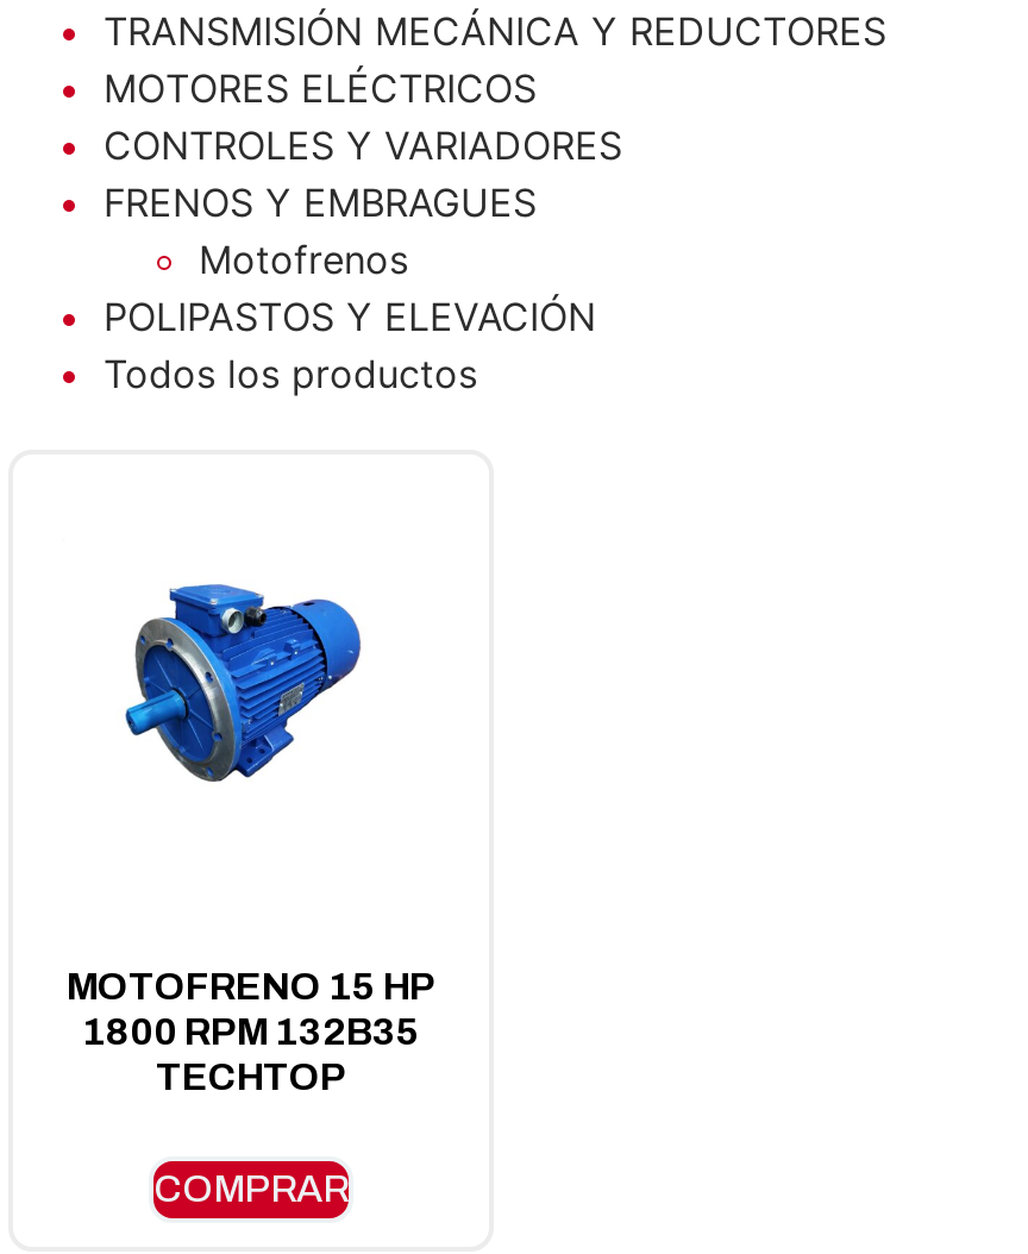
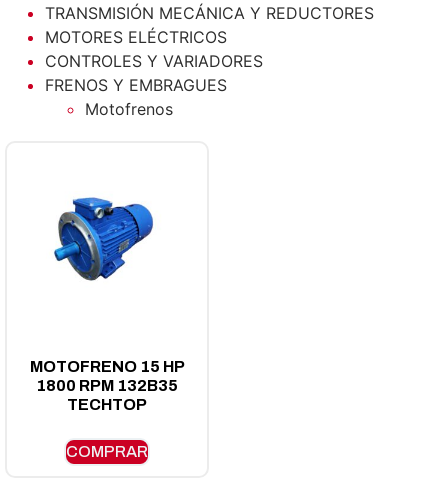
[104,293,596,398] POLIPASTOS Y ELEVACIÓN | Todos los productos -> none

